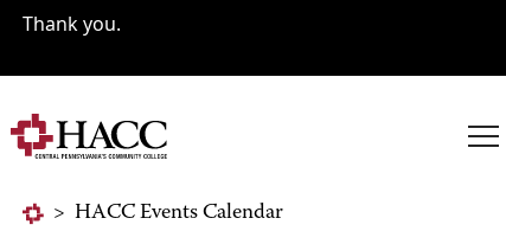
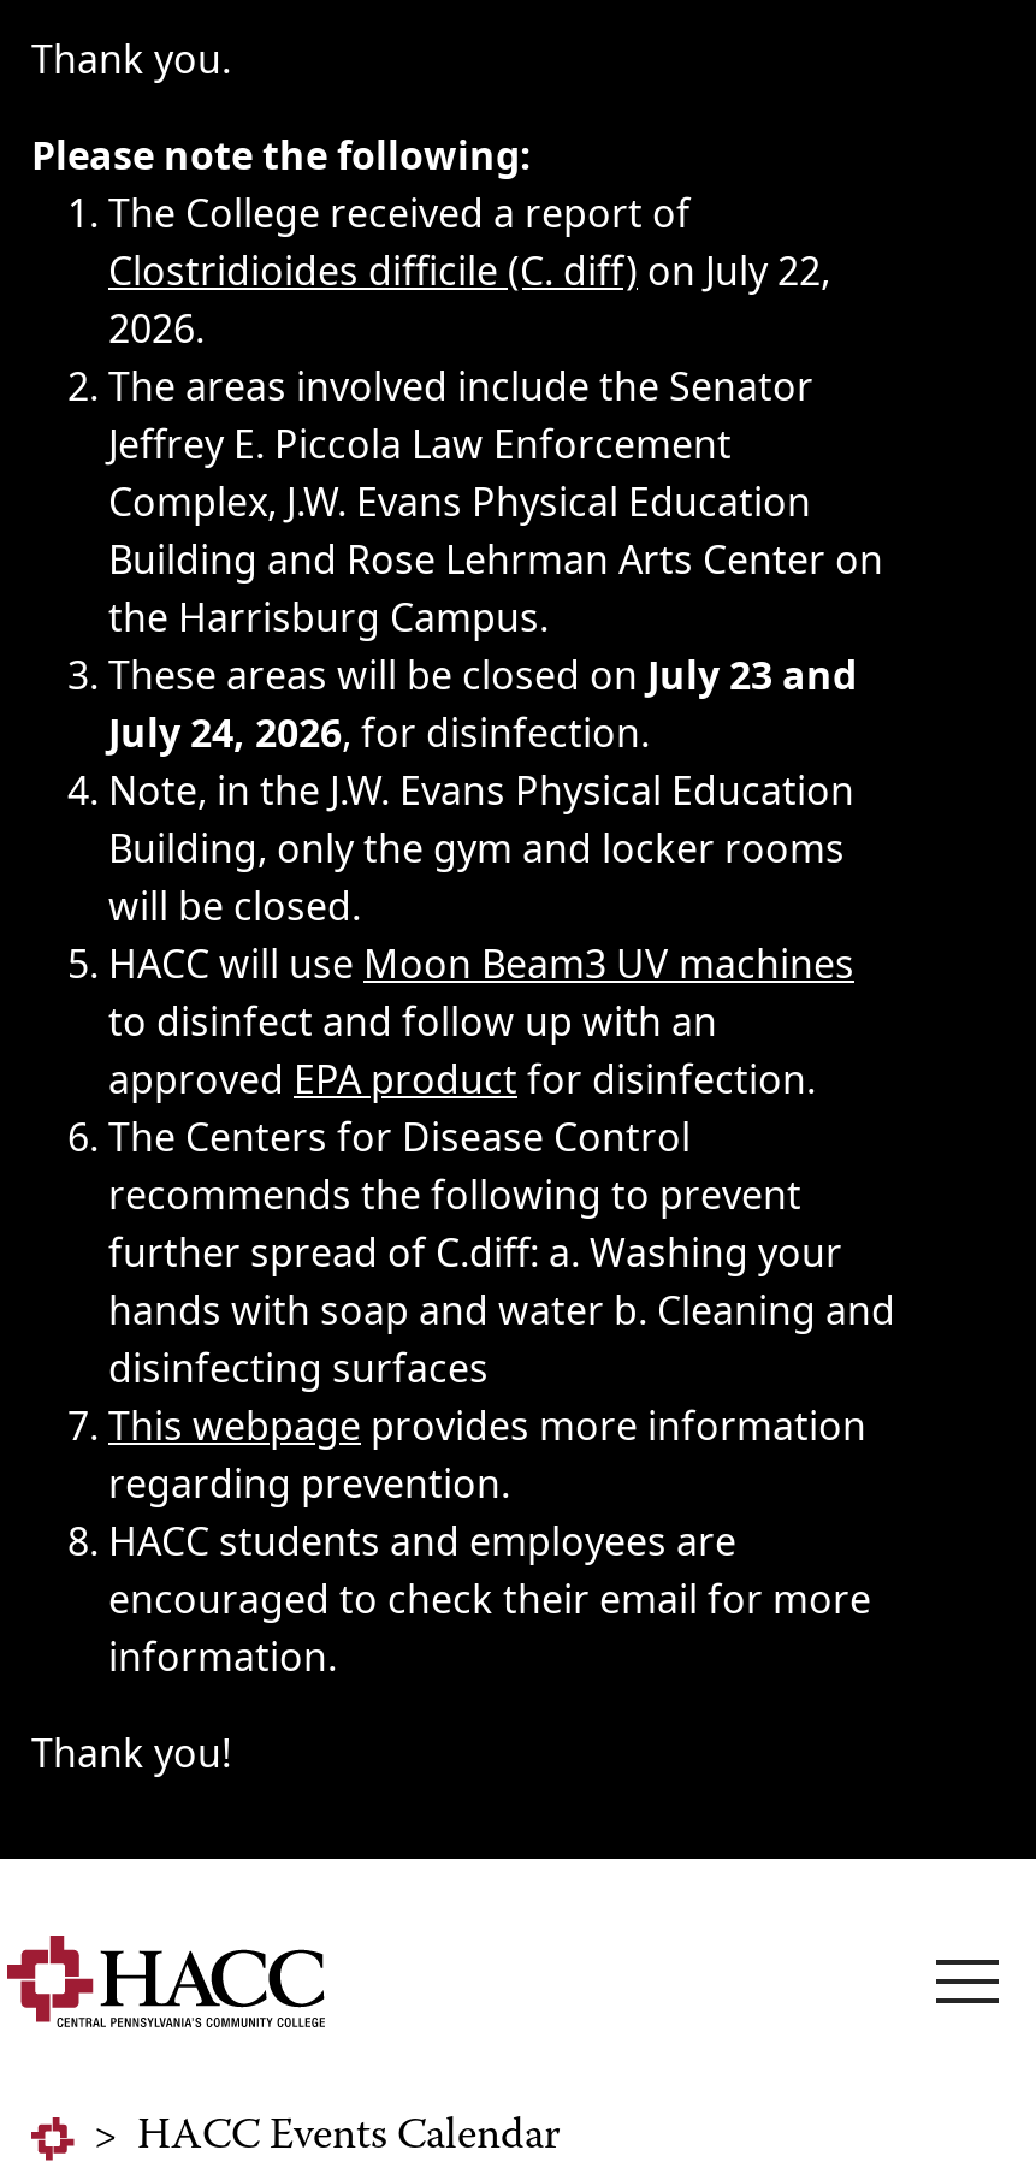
none -> [31,129,895,1779] Please note the following: | The College received a report of | Clostridioides difficile (C. diff) on July 22, | 2026. | The areas involved include the Senator | Jeffrey E. Piccola Law Enforcement | Complex, J.W. Evans Physical Education | Building and Rose Lehrman Arts Center on | the Harrisburg Campus. | These areas will be closed on July 23 and | July 24, 2026, for disinfection. | Note, in the J.W. Evans Physical Education | Building, only the gym and locker rooms | will be closed. | HACC will use Moon Beam3 UV machines | to disinfect and follow up with an | approved EPA product for disinfection. | The Centers for Disease Control | recommends the following to prevent | further spread of C.diff: a. Washing your | hands with soap and water b. Cleaning and | disinfecting surfaces | This webpage provides more information | regarding prevention. | HACC students and employees are | encouraged to check their email for more | information. | Thank you!

